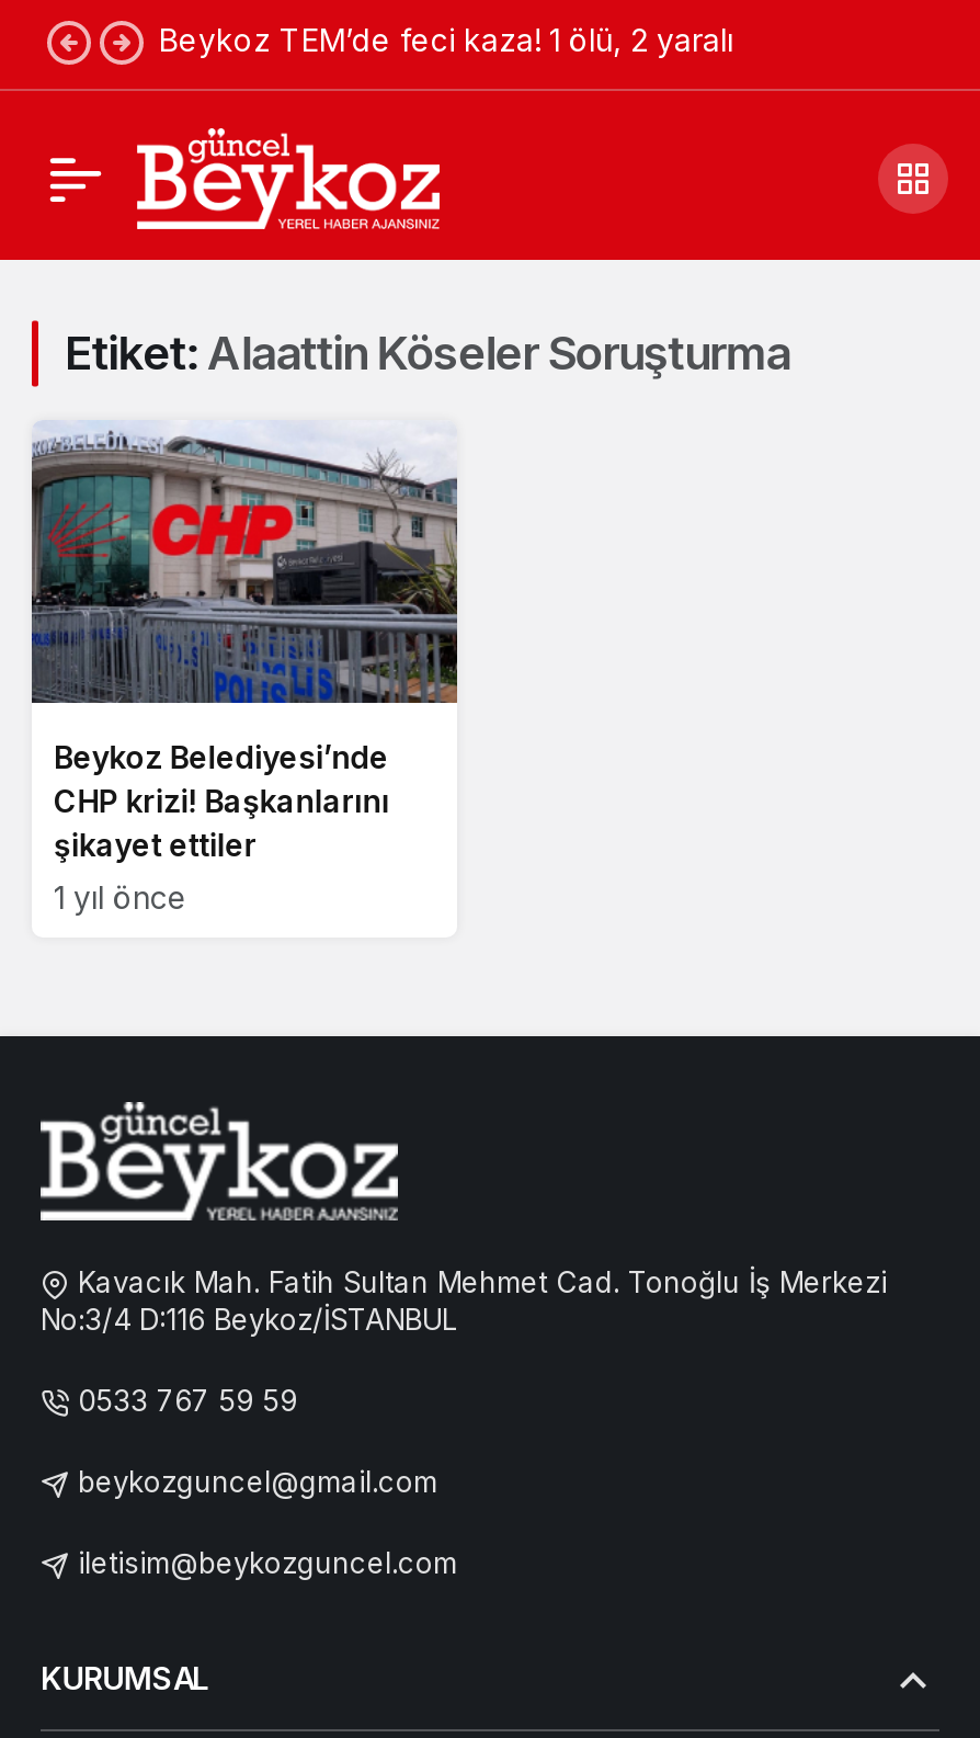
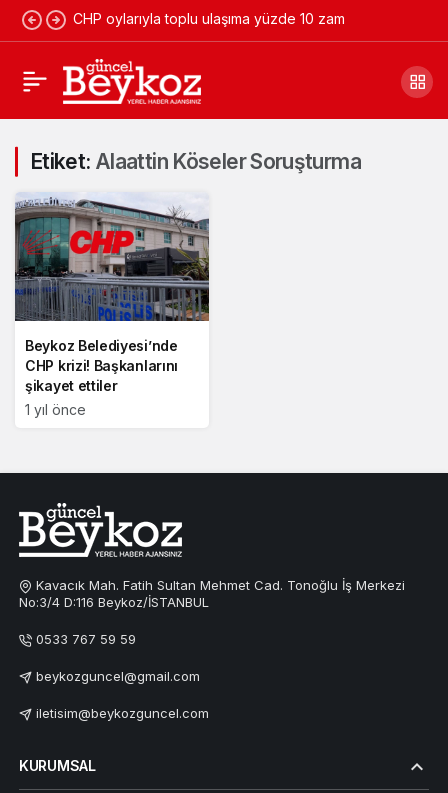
[159,21,733,58] Beykoz TEM’de feci kaza! 1 ölü, 2 yaralı -> [73,10,345,27] CHP oylarıyla toplu ulaşıma yüzde 10 zam

